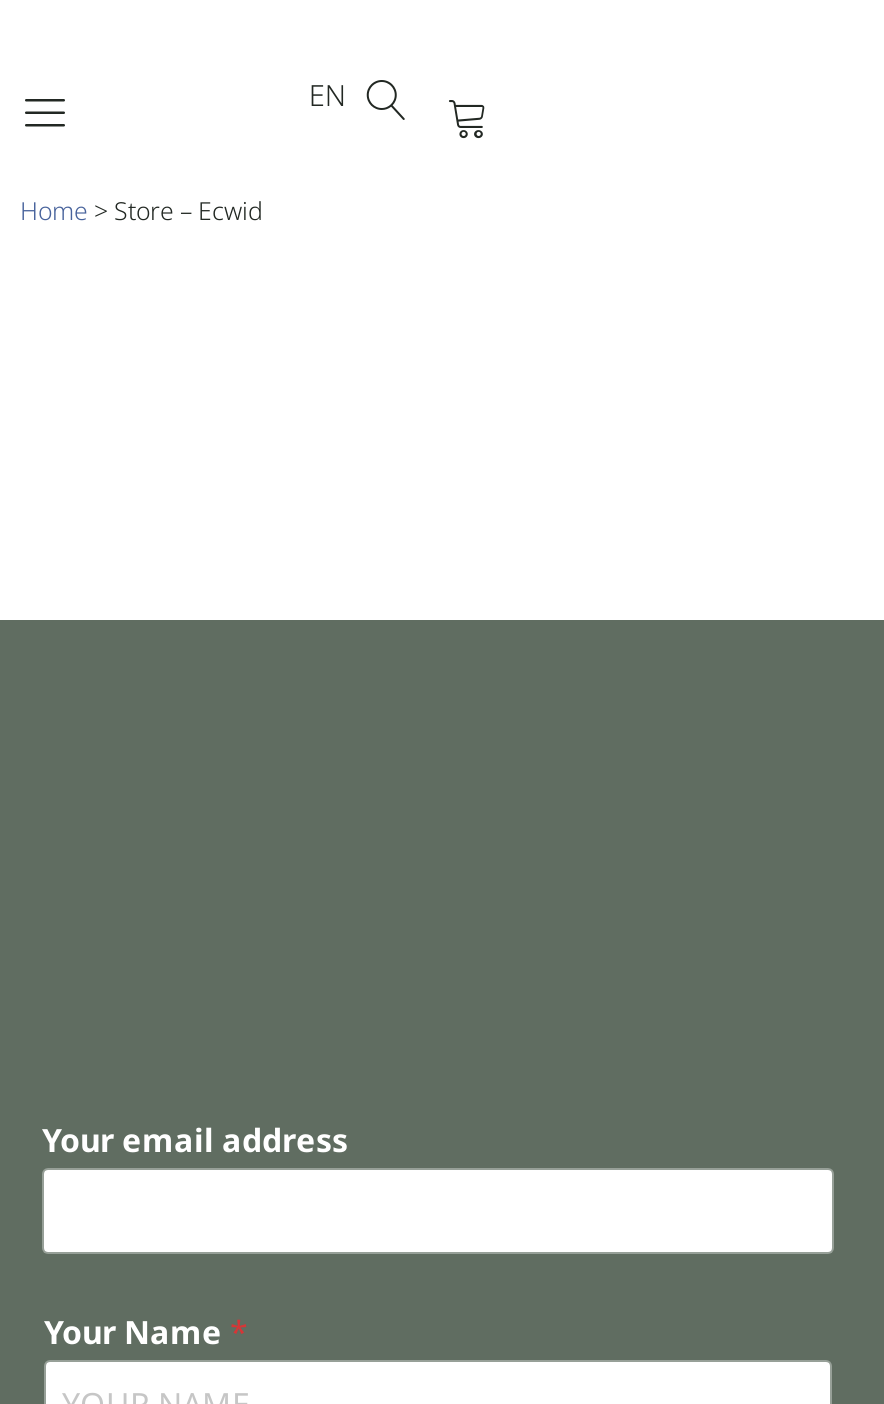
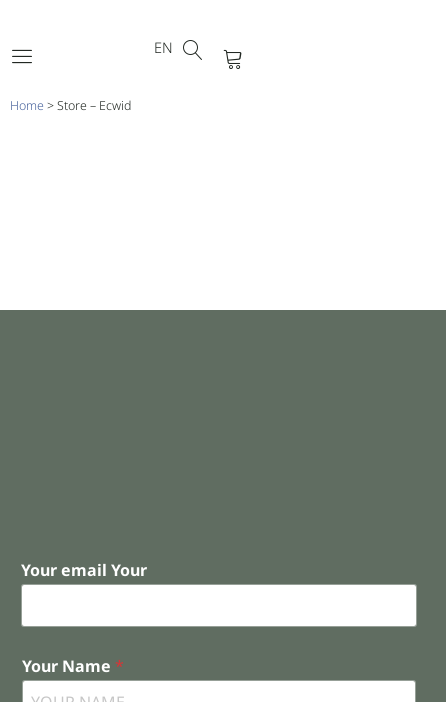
[42,1118,348,1162] Your email address -> [21,559,147,581] Your email Your

